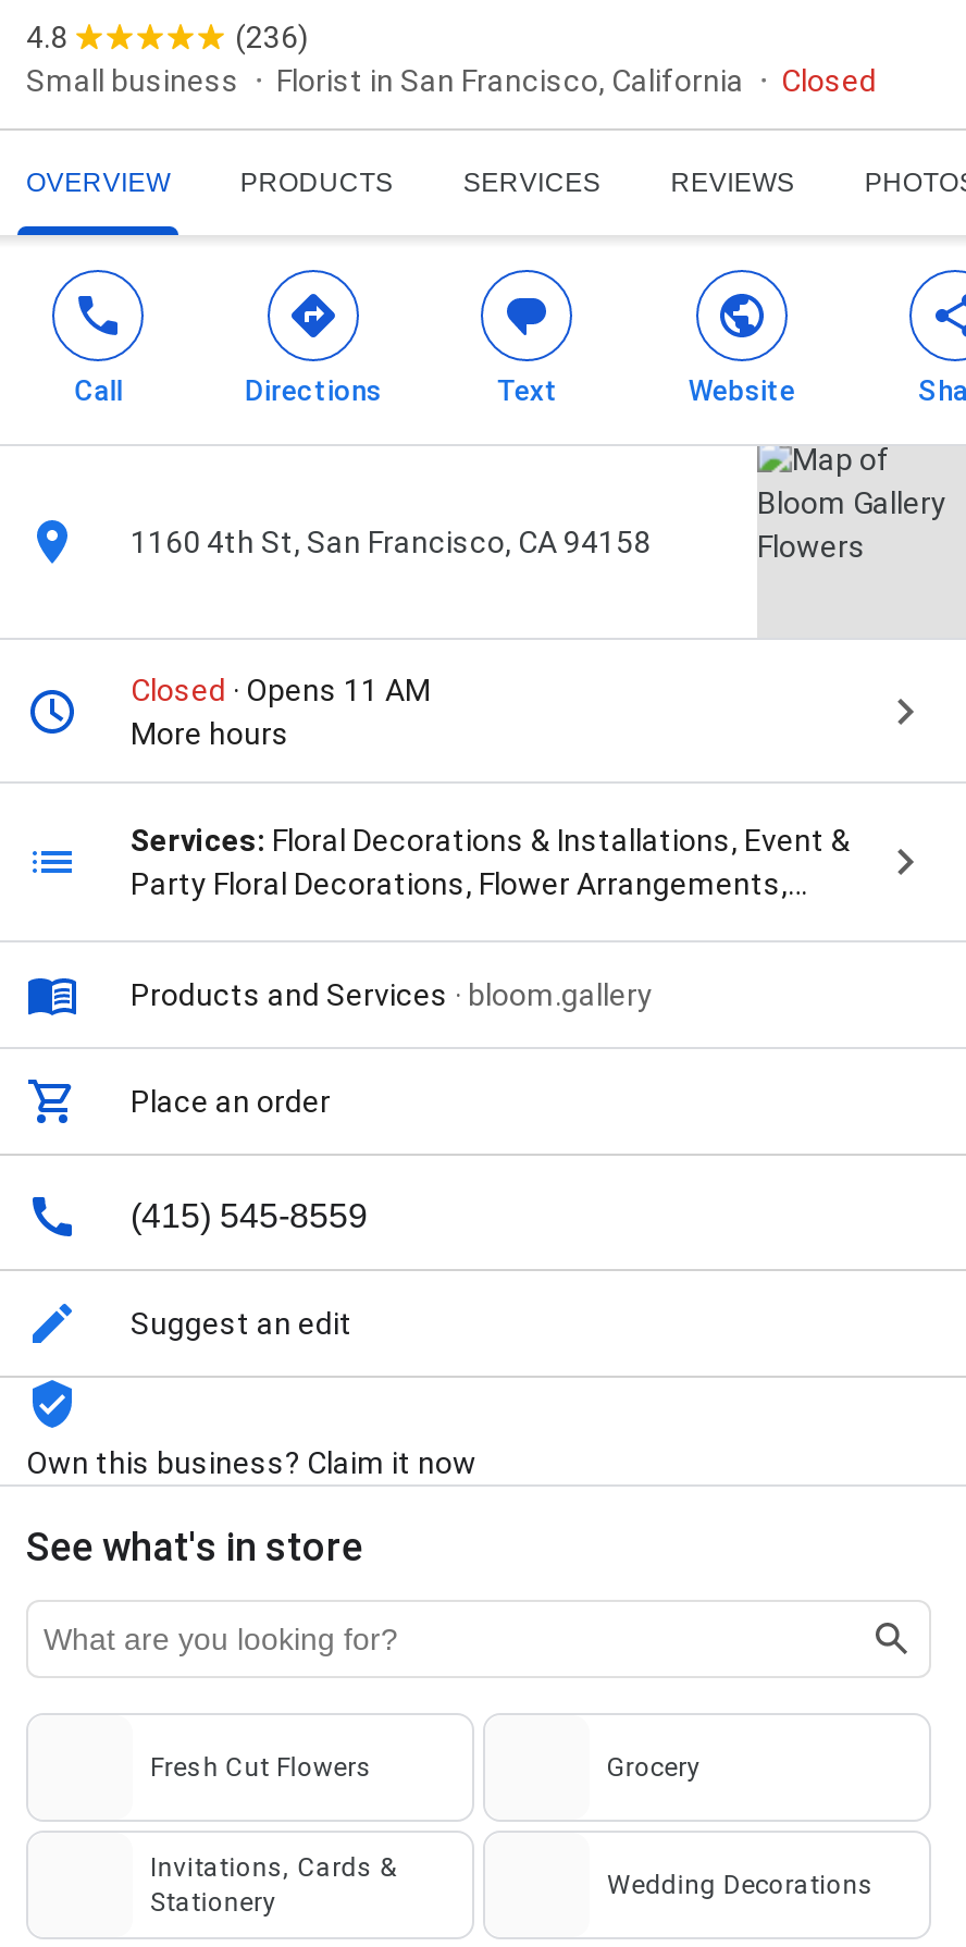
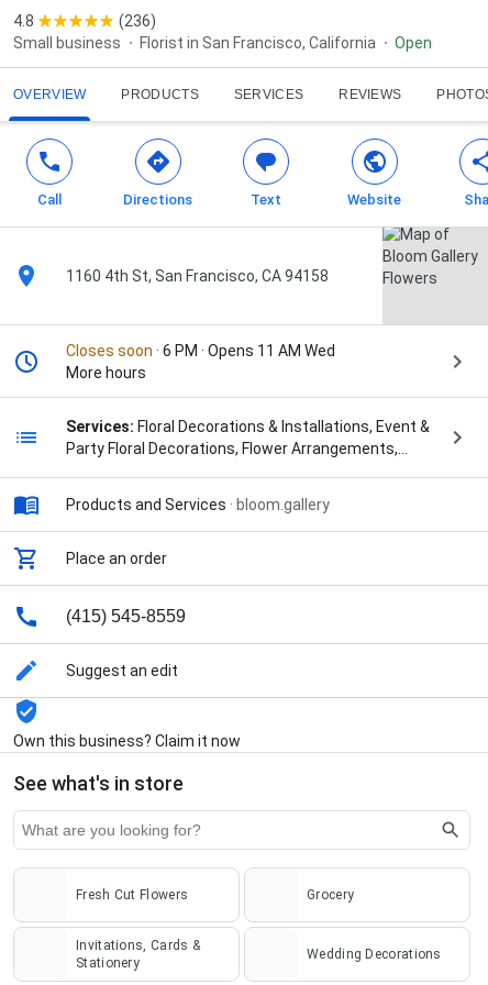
[781,64,877,98] Closed -> [395,34,432,52] Open
[131,673,431,708] Closed · Opens 11 AM -> [66,342,335,360] Closes soon · 6 PM · Opens 11 AM Wed

